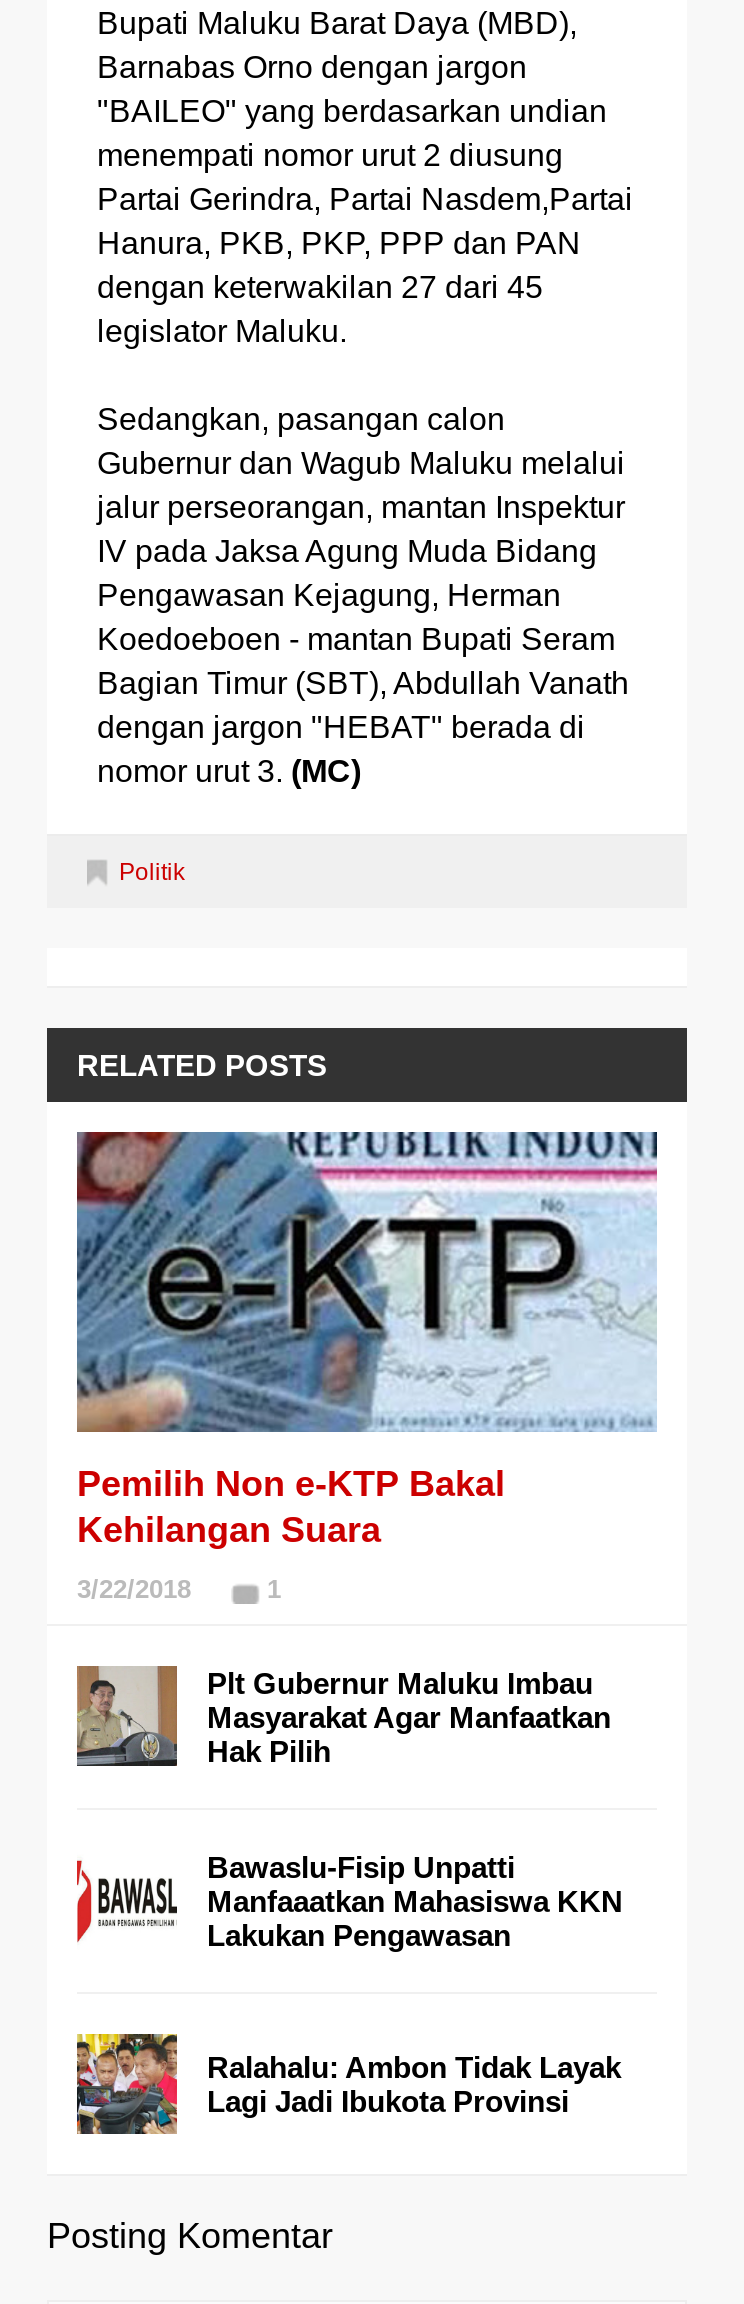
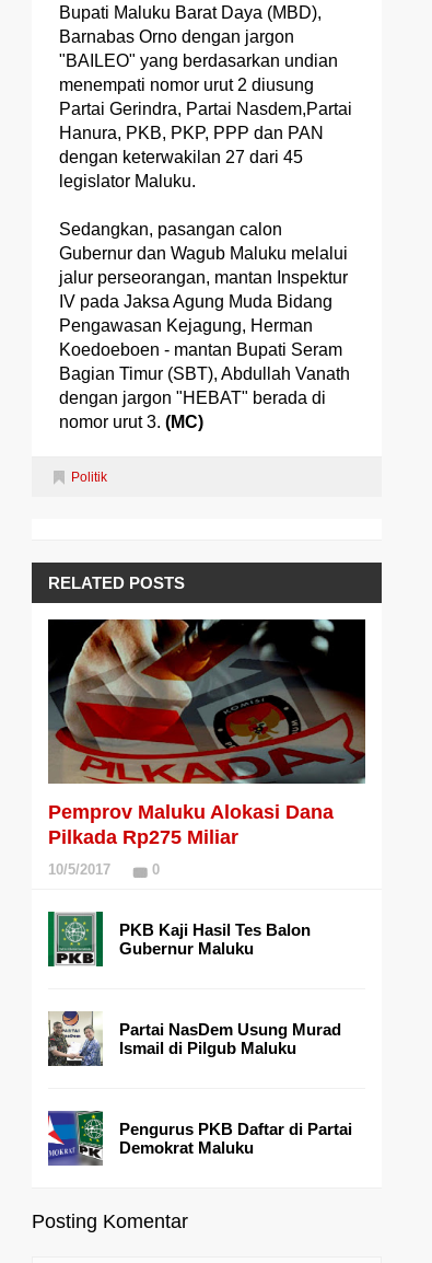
[75,1130,659,1550] [image] | Pemilih Non e-KTP Bakal | Kehilangan Suara -> [47,618,366,848] [image] | Pemprov Maluku Alokasi Dana | Pilkada Rp275 Miliar
[77,1574,281,1604] 3/22/2018 | 1 -> [48,861,160,878] 10/5/2017 | 0
[75,1664,611,1768] [image] | Plt Gubernur Maluku Imbau | Masyarakat Agar Manfaatkan | Hak Pilih -> [47,911,311,967] [image] | PKB Kaji Hasil Tes Balon | Gubernur Maluku
[75,1850,623,1952] [image] | Bawaslu-Fisip Unpatti | Manfaaatkan Mahasiswa KKN | Lakukan Pengawasan -> [47,1010,341,1067] [image] | Partai NasDem Usung Murad | Ismail di Pilgub Maluku
[75,2032,621,2136] [image] | Ralahalu: Ambon Tidak Layak | Lagi Jadi Ibukota Provinsi -> [47,1110,352,1167] [image] | Pengurus PKB Daftar di Partai | Demokrat Maluku

